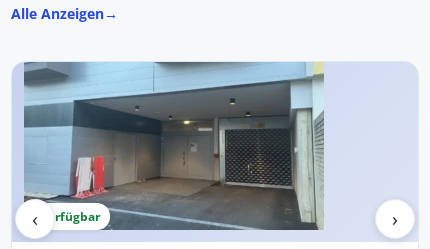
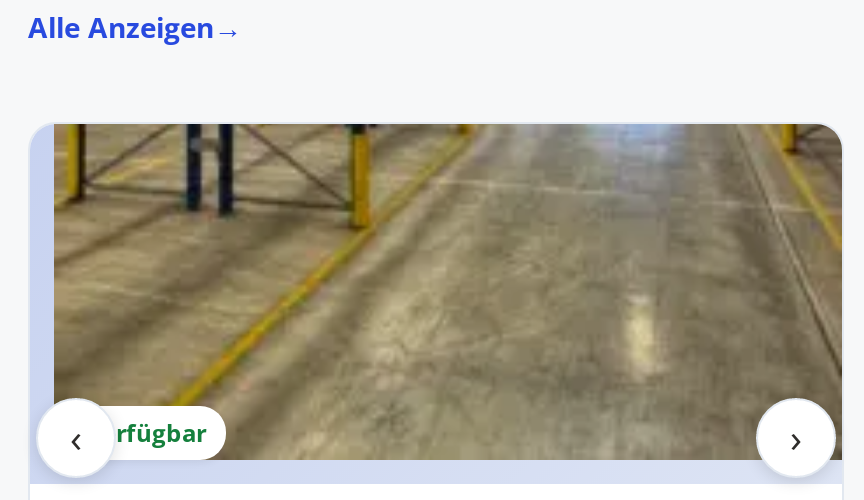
[23,61,418,231] [image] -> [52,122,844,462] [image]

